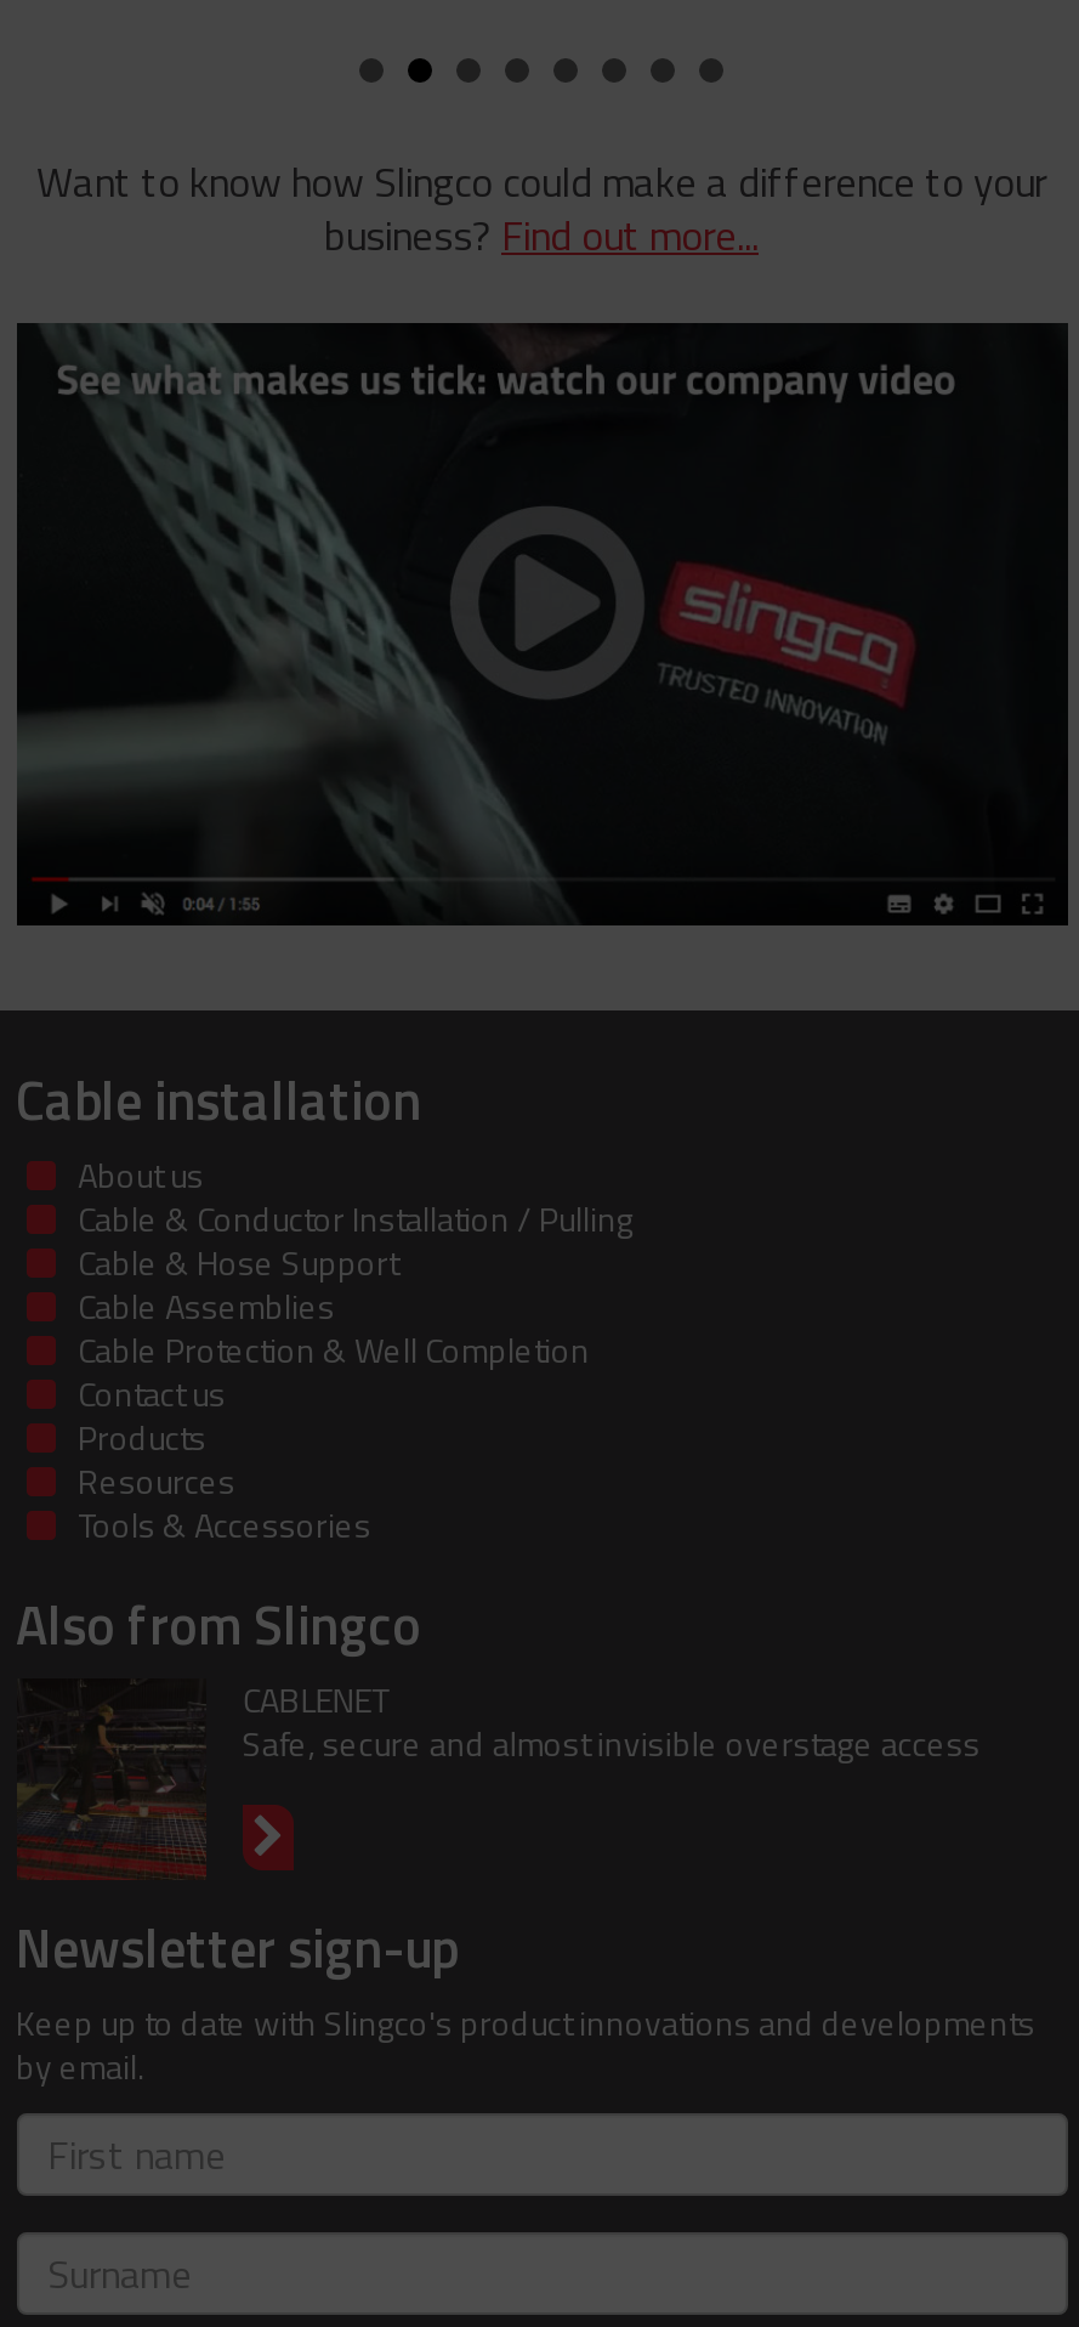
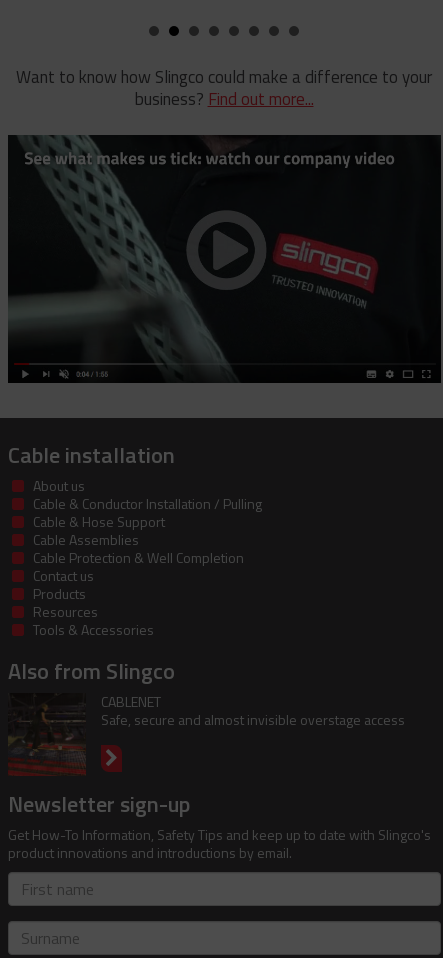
[16,1997,1035,2092] Keep up to date with Slingco's product innovations and developments | by email. -> [7,824,430,863] Get How-To Information, Safety Tips and keep up to date with Slingco's | product innovations and introductions by email.

